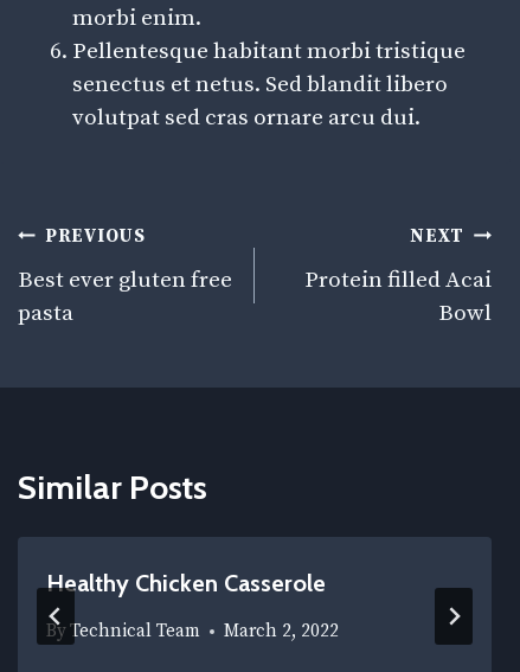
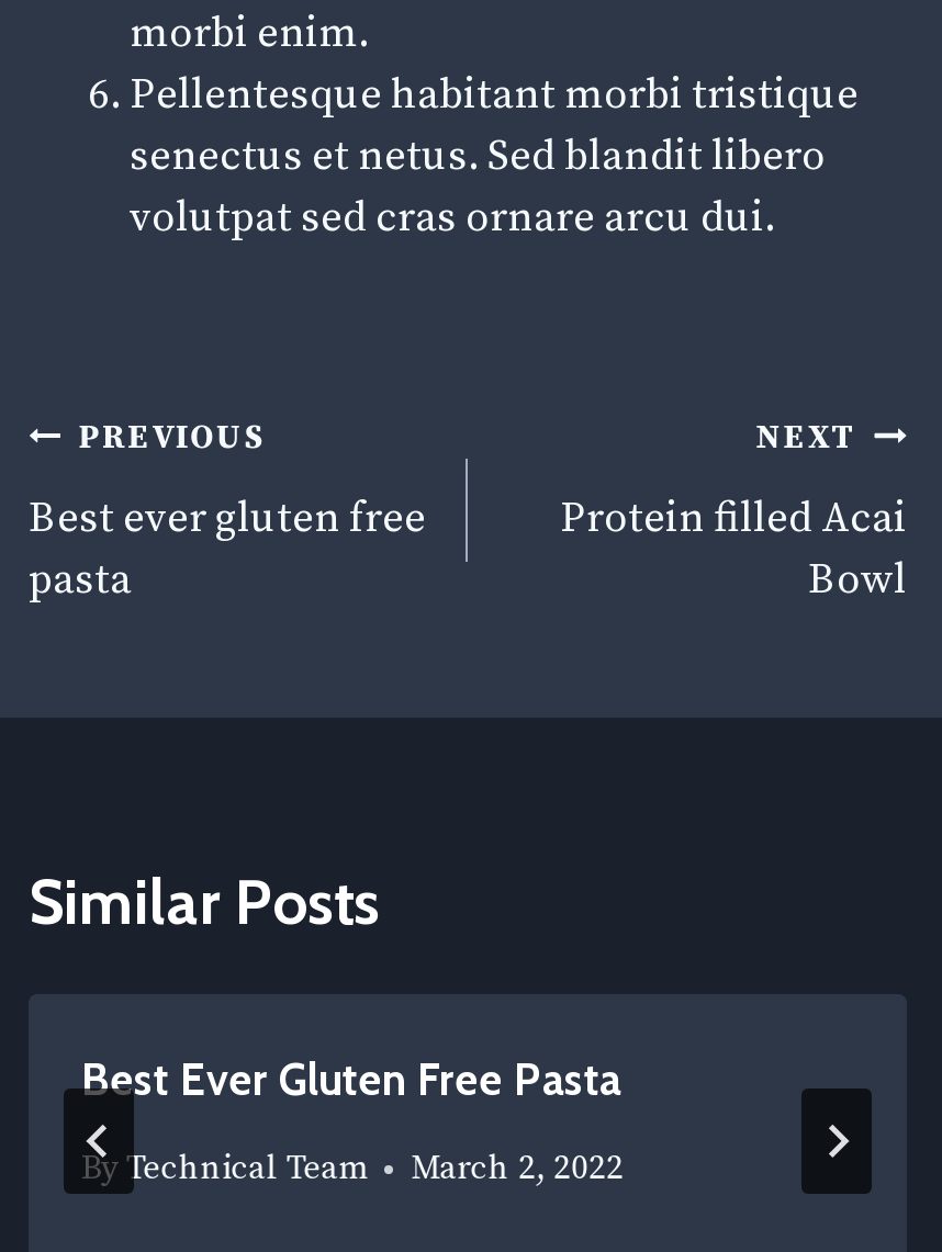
[46,569,326,597] Healthy Chicken Casserole -> [81,1053,621,1106] Best Ever Gluten Free Pasta

